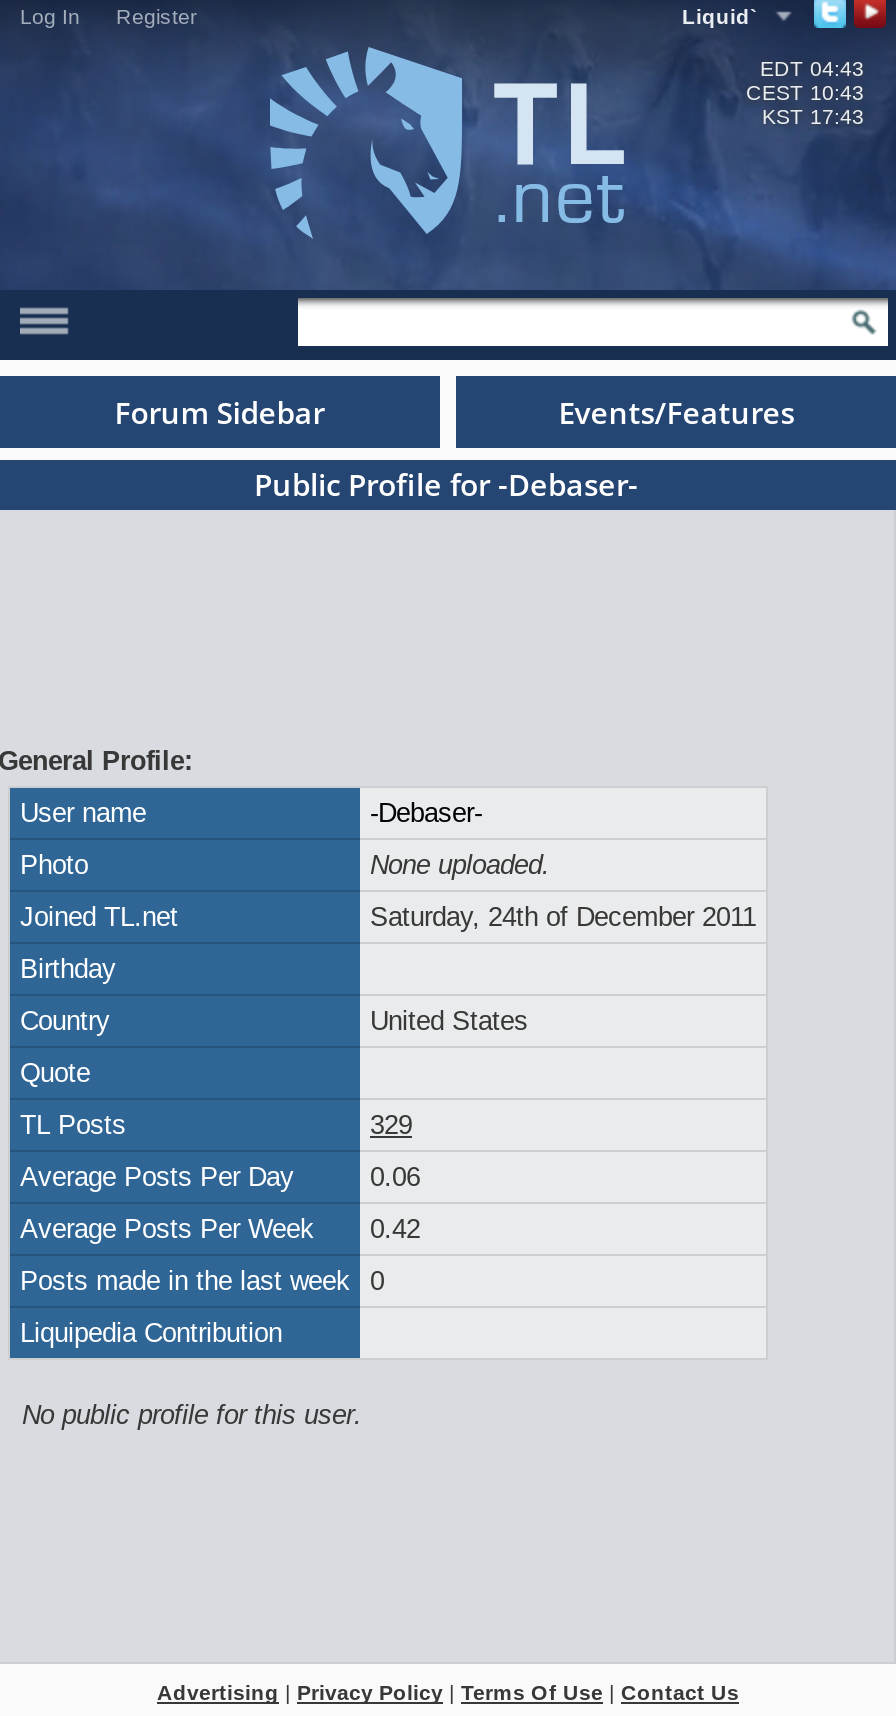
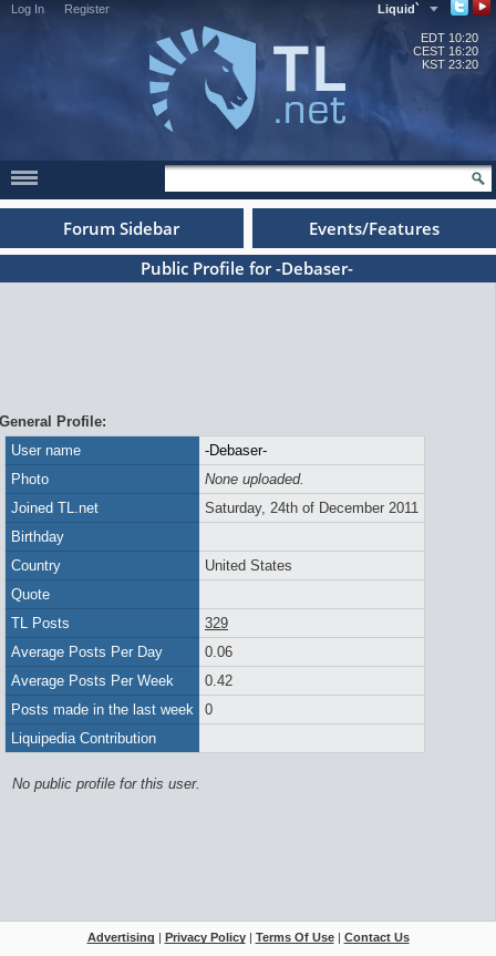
[760,56,864,80] EDT 04:43 -> [421,31,478,44] EDT 10:20
[746,80,864,104] CEST 10:43 -> [413,44,478,58] CEST 16:20
[762,104,864,128] KST 17:43 -> [422,58,478,71] KST 23:20

